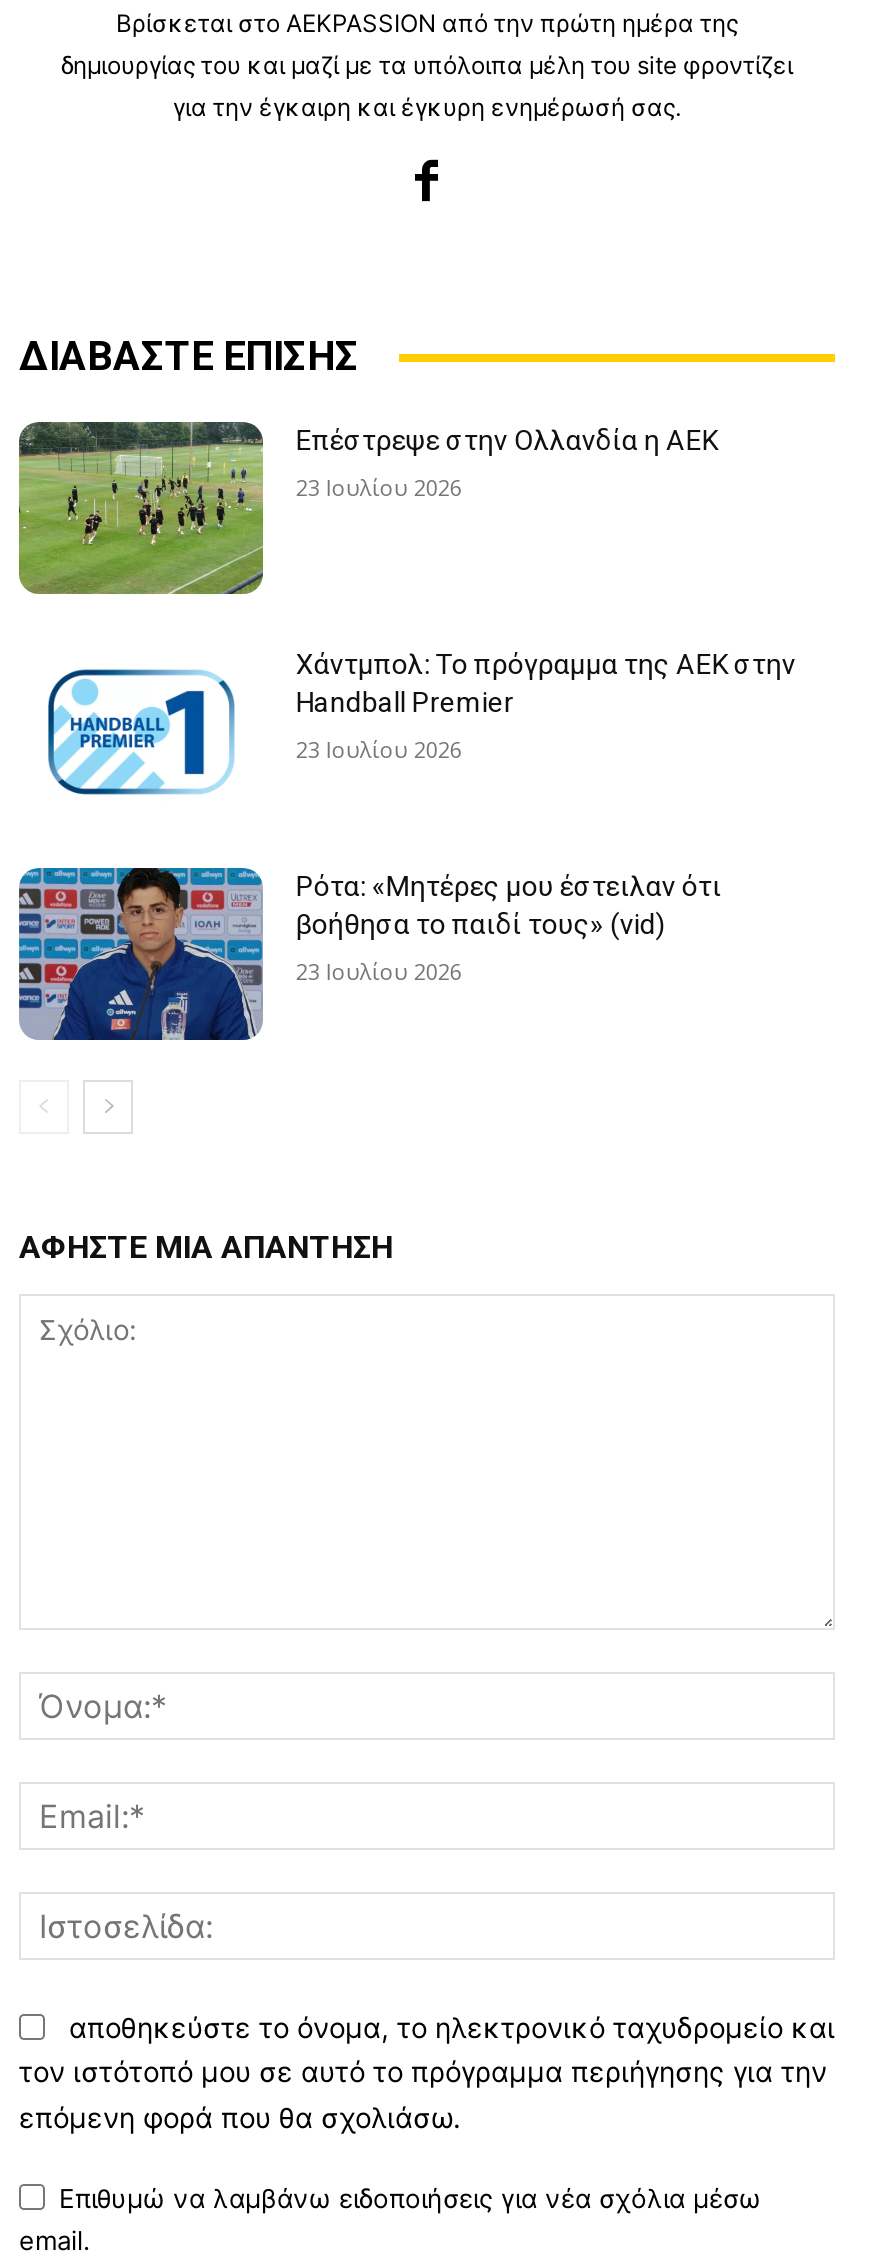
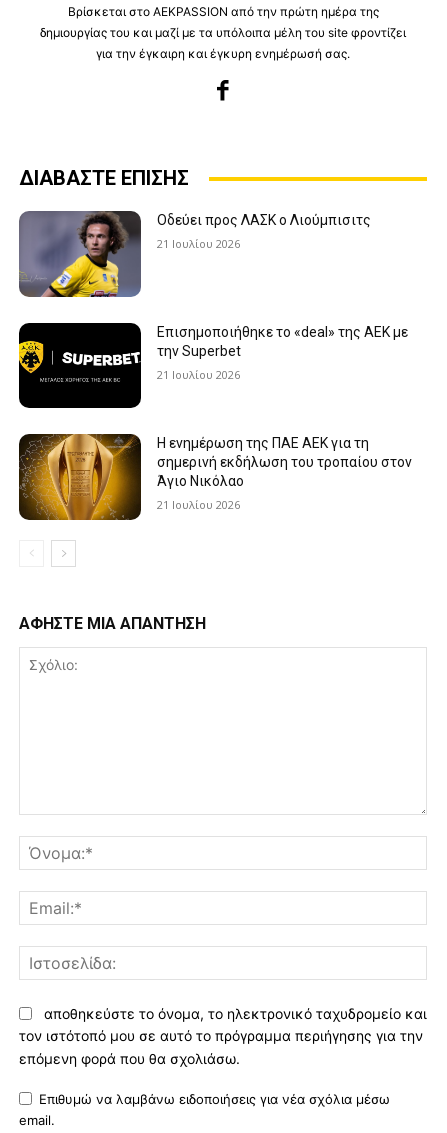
[19,422,718,596] [image] | Επέστρεψε στην Ολλανδία η ΑΕΚ -> [19,211,371,298] [image] | Οδεύει προς ΛΑΣΚ ο Λιούμπισιτς
[296,472,462,502] 23 Ιουλίου 2026 -> [157,236,240,251] 21 Ιουλίου 2026
[19,646,796,816] [image] | Χάντμπολ: Το πρόγραμμα της ΑΕΚ στην | Handball Premier -> [18,322,408,409] [image] | Επισημοποιήθηκε το «deal» της ΑΕΚ με | την Superbet
[296,733,462,763] 23 Ιουλίου 2026 -> [157,367,240,382] 21 Ιουλίου 2026
[17,866,722,1042] [image] | Ρότα: «Μητέρες μου έστειλαν ότι | βοήθησα το παιδί τους» (vid) -> [18,433,412,521] [image] | Η ενημέρωση της ΠΑΕ ΑΕΚ για τη | σημερινή εκδήλωση του τροπαίου στον | Άγιο Νικόλαο
[296,957,462,987] 23 Ιουλίου 2026 -> [157,497,240,512] 21 Ιουλίου 2026

